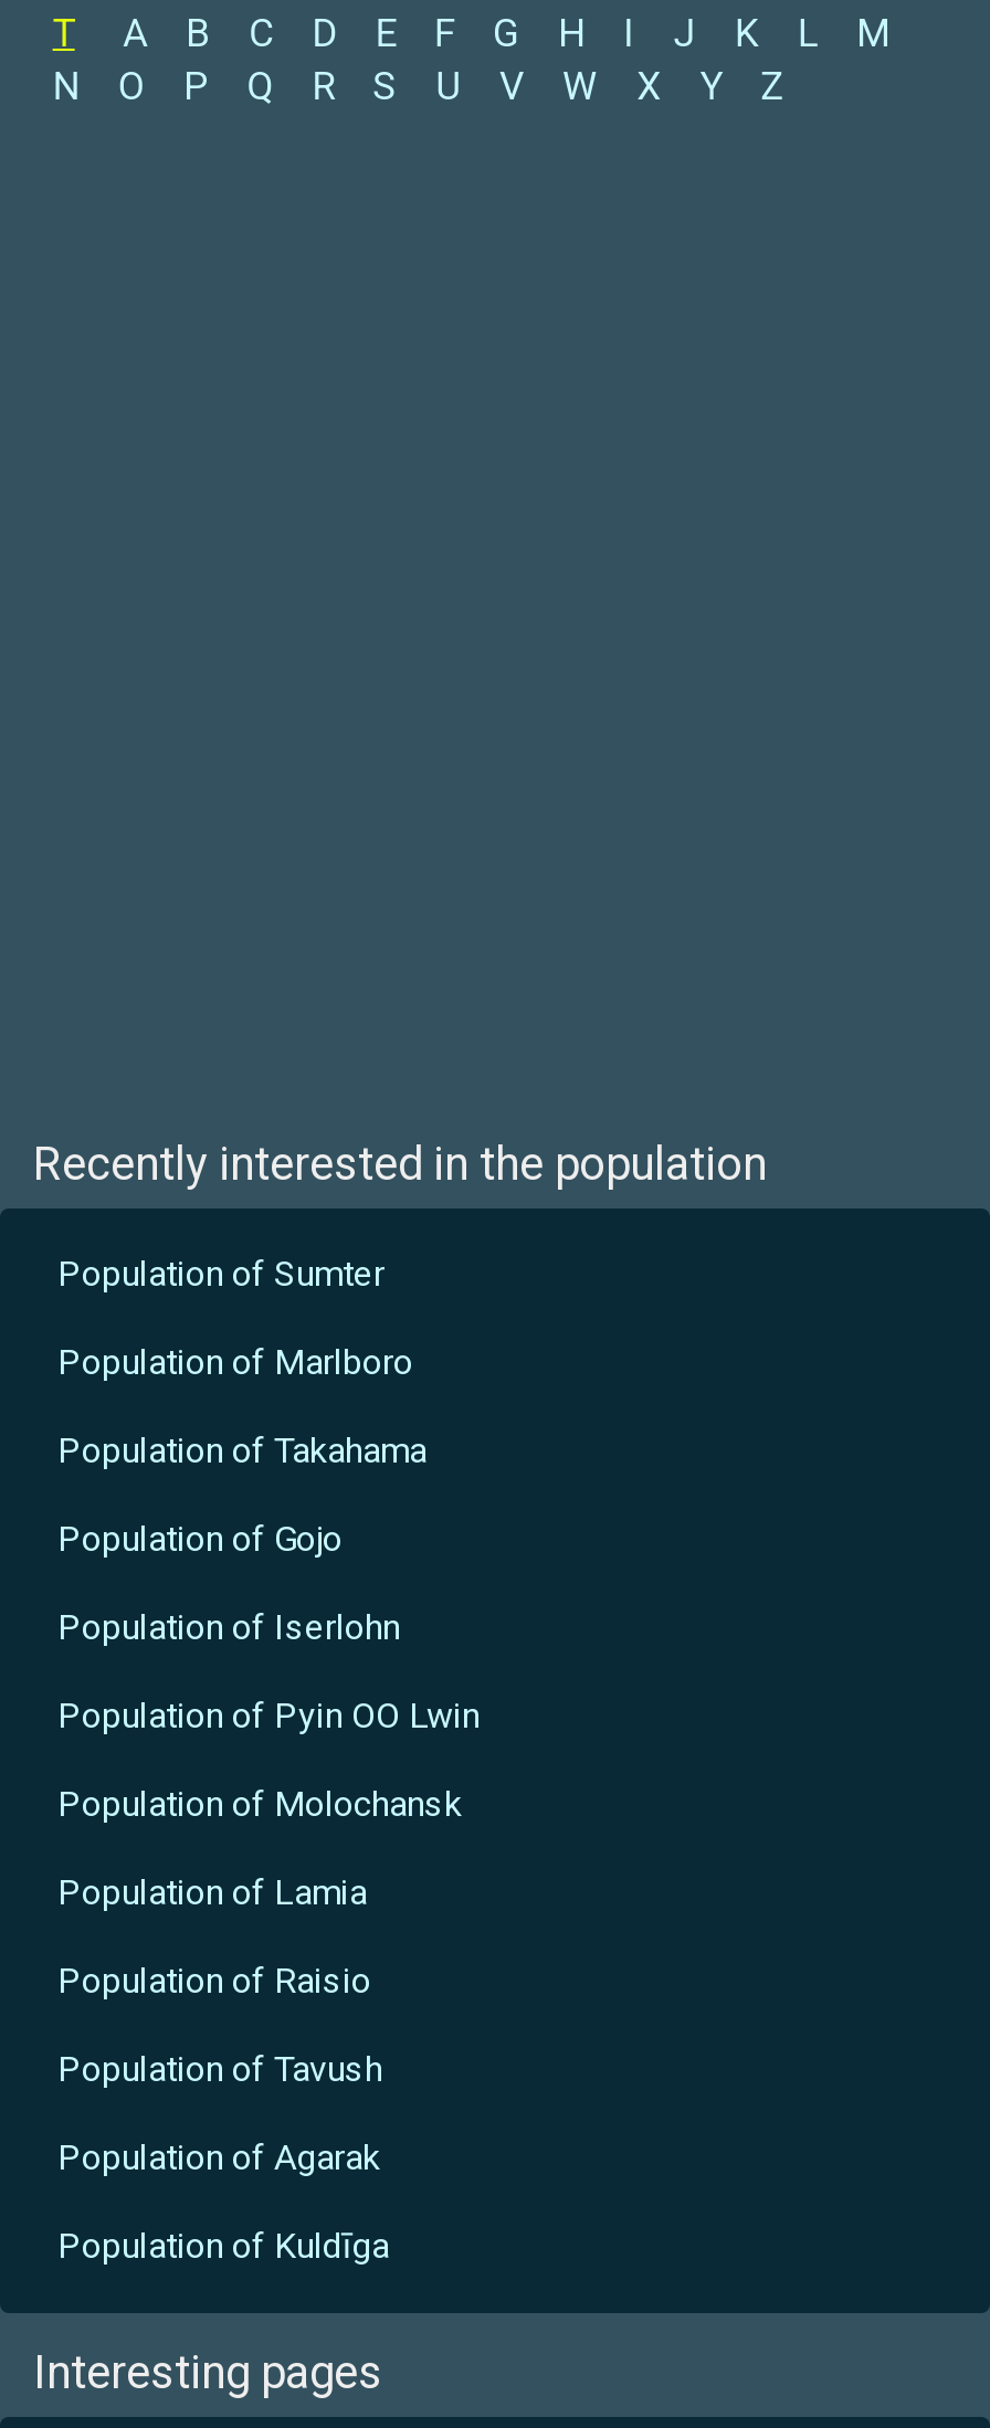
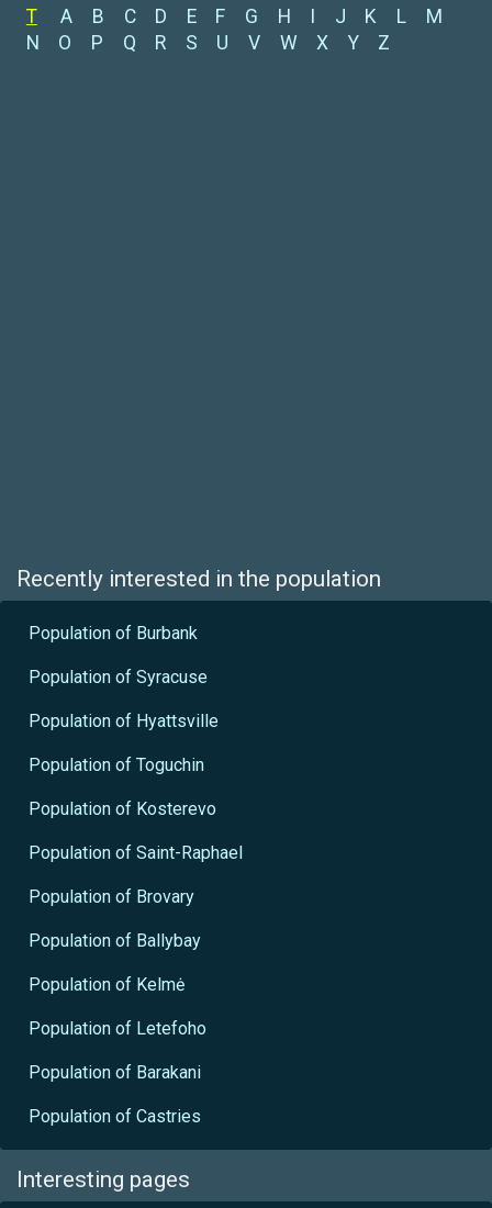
[57,1253,393,1295] Population of Sumter -> [29,623,198,644] Population of Burbank
[57,1341,413,1383] Population of Marlboro -> [29,667,208,687] Population of Syracuse
[57,1429,426,1471] Population of Takahama -> [29,711,219,731] Population of Hyattsville
[57,1518,343,1560] Population of Gojo -> [29,754,204,775] Population of Toguchin
[57,1606,400,1648] Population of Iserlohn -> [29,798,216,819] Population of Kosterevo
[57,1695,480,1736] Population of Pyin OO Lwin -> [29,842,243,863] Population of Saint-Raphael
[57,1783,462,1825] Population of Molochansk -> [29,886,194,907] Population of Brovary
[57,1871,367,1913] Population of Lamia -> [29,930,201,951] Population of Ballybay
[57,1960,371,2002] Population of Raisio -> [29,974,185,995] Population of Kelmė
[57,2048,382,2090] Population of Tavush -> [29,1018,206,1039] Population of Letefoho
[57,2136,380,2178] Population of Agarak -> [29,1062,201,1083] Population of Barakani
[57,2225,389,2267] Population of Kuldīga -> [29,1106,201,1127] Population of Castries

